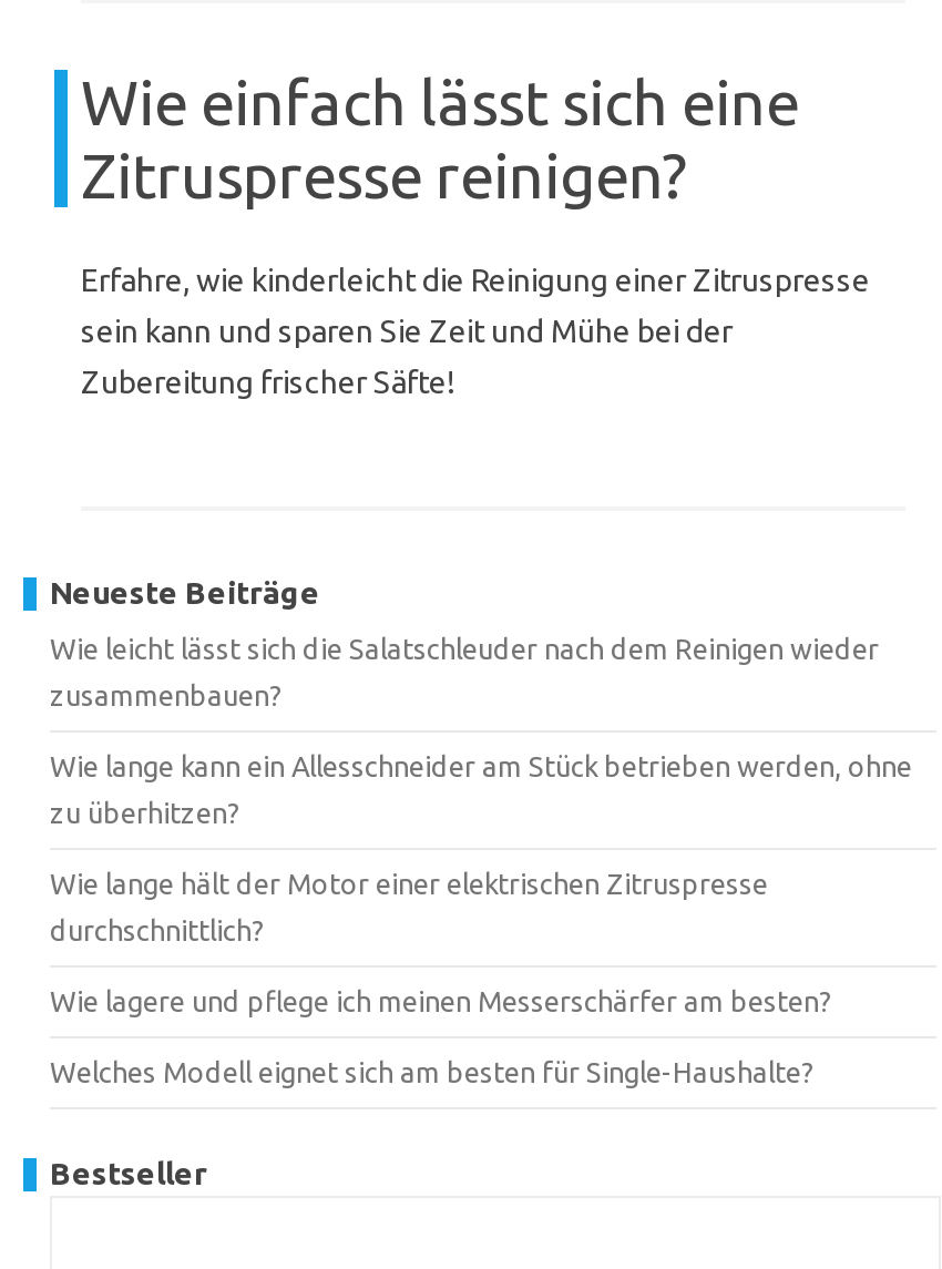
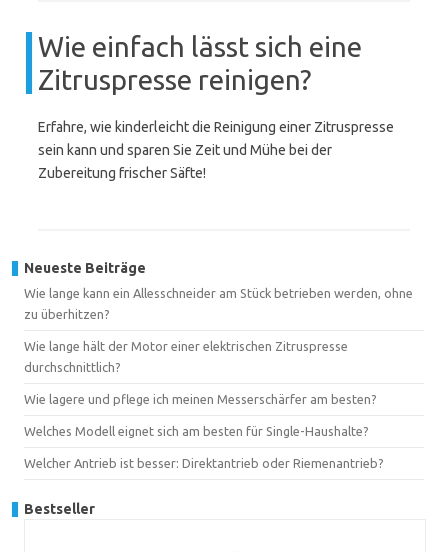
[50,633,879,710] Wie leicht lässt sich die Salatschleuder nach dem Reinigen wieder | zusammenbauen? -> none
moved [50,750,912,1087] -> [24,286,413,438]: Wie lange kann ein Allesschneider am Stück betrieben werden, ohne | zu überhitzen? | Wie lange hält der Motor einer elektrischen Zitruspresse | durchschnittlich? | Wie lagere und pflege ich meinen Messerschärfer am besten? | Welches Modell eignet sich am besten für Single-Haushalte?
none -> [24,456,384,470] Welcher Antrieb ist besser: Direktantrieb oder Riemenantrieb?

